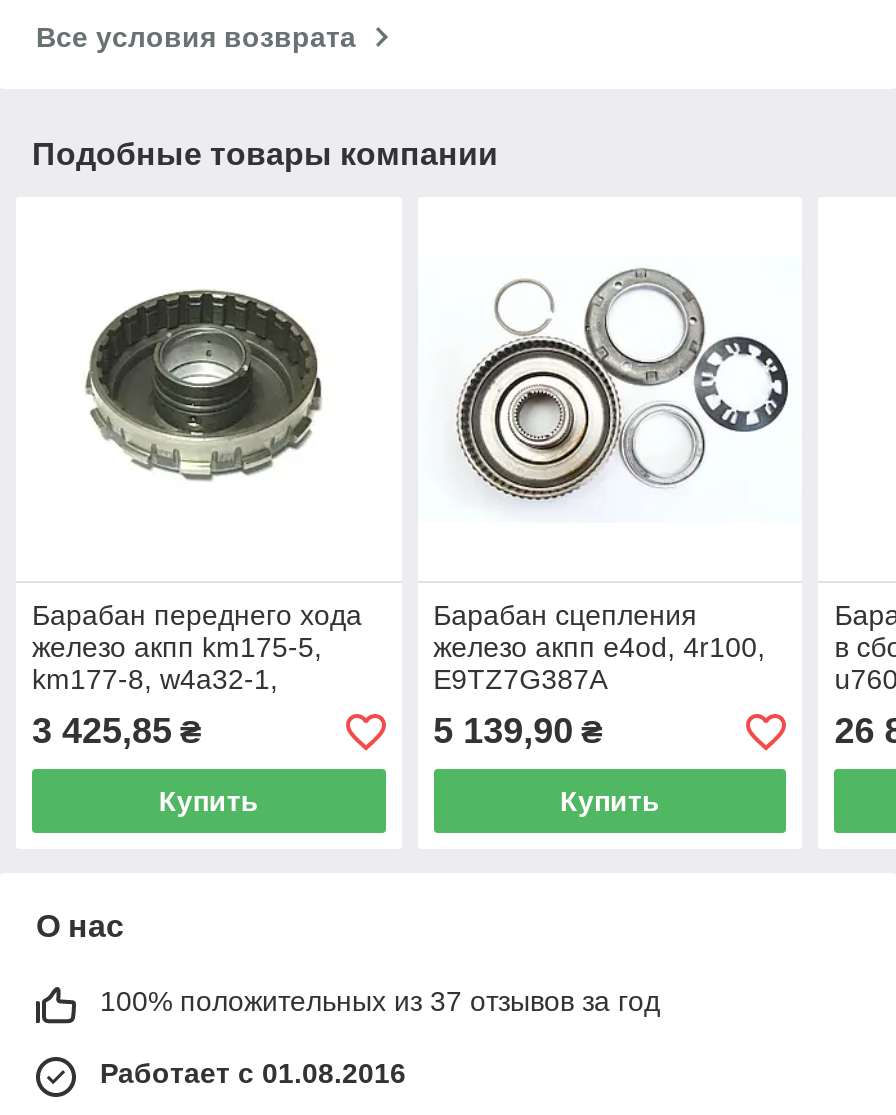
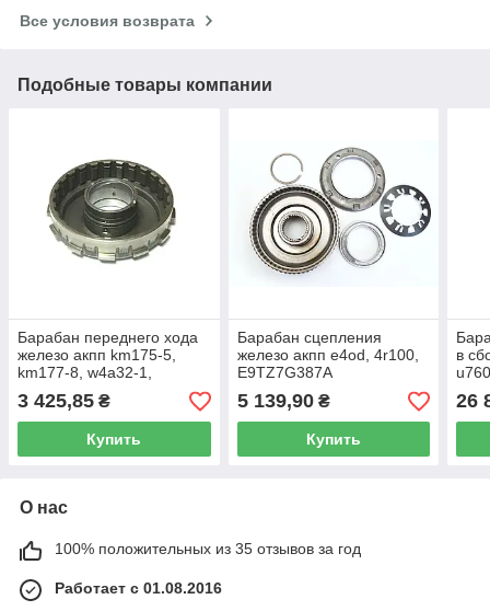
[100,986,660,1018] 100% положительных из 37 отзывов за год -> [55,540,361,558] 100% положительных из 35 отзывов за год

